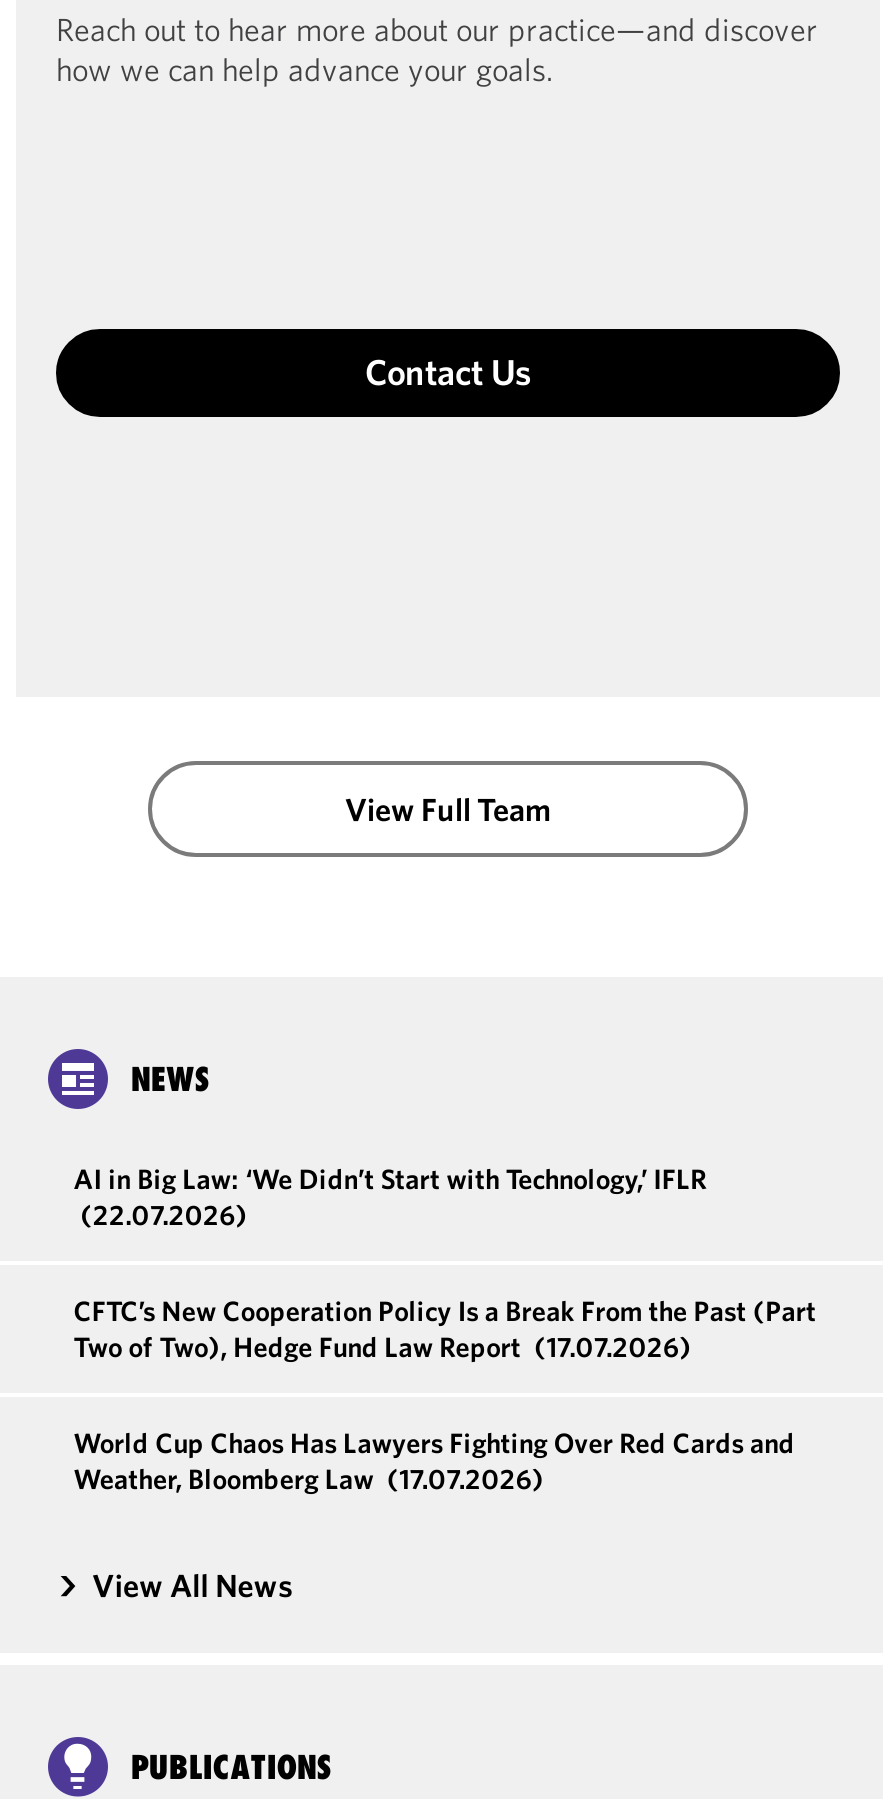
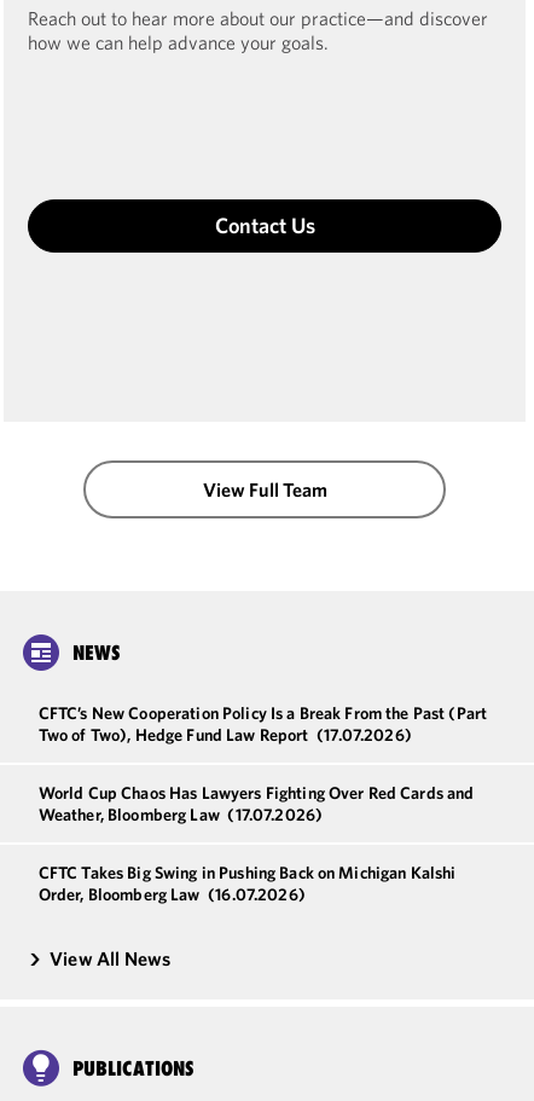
[74,1161,707,1233] AI in Big Law: ‘We Didn’t Start with Technology,’ IFLR | (22.07.2026) -> none
moved [74,1293,816,1497] -> [38,702,487,826]: CFTC’s New Cooperation Policy Is a Break From the Past (Part | Two of Two), Hedge Fund Law Report (17.07.2026) | World Cup Chaos Has Lawyers Fighting Over Red Cards and | Weather, Bloomberg Law (17.07.2026)
none -> [38,862,456,905] CFTC Takes Big Swing in Pushing Back on Michigan Kalshi | Order, Bloomberg Law (16.07.2026)

